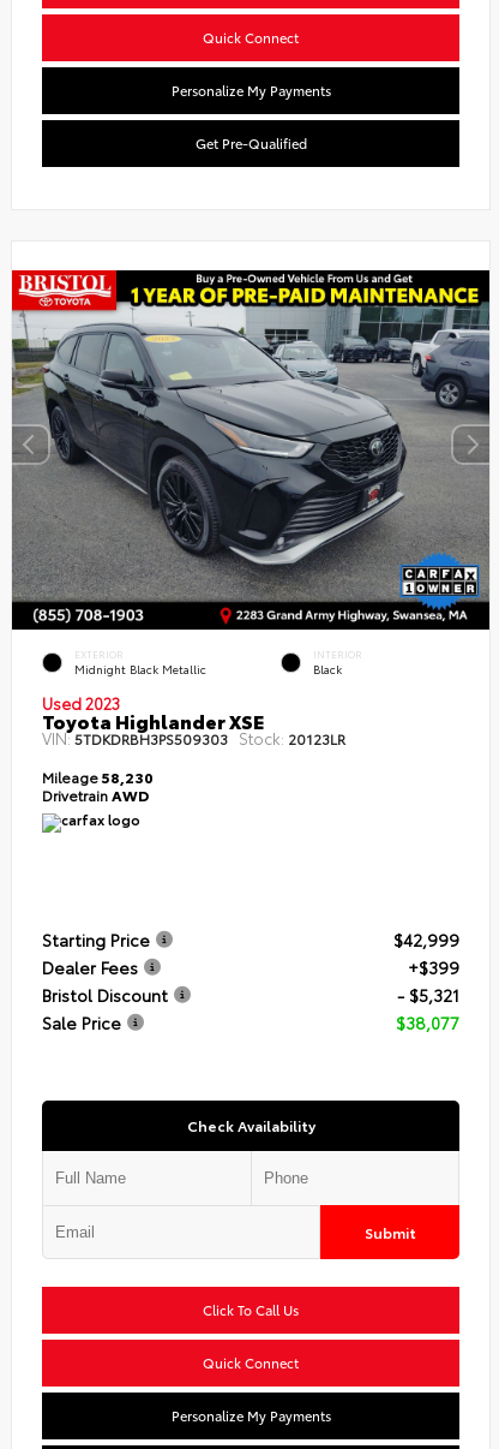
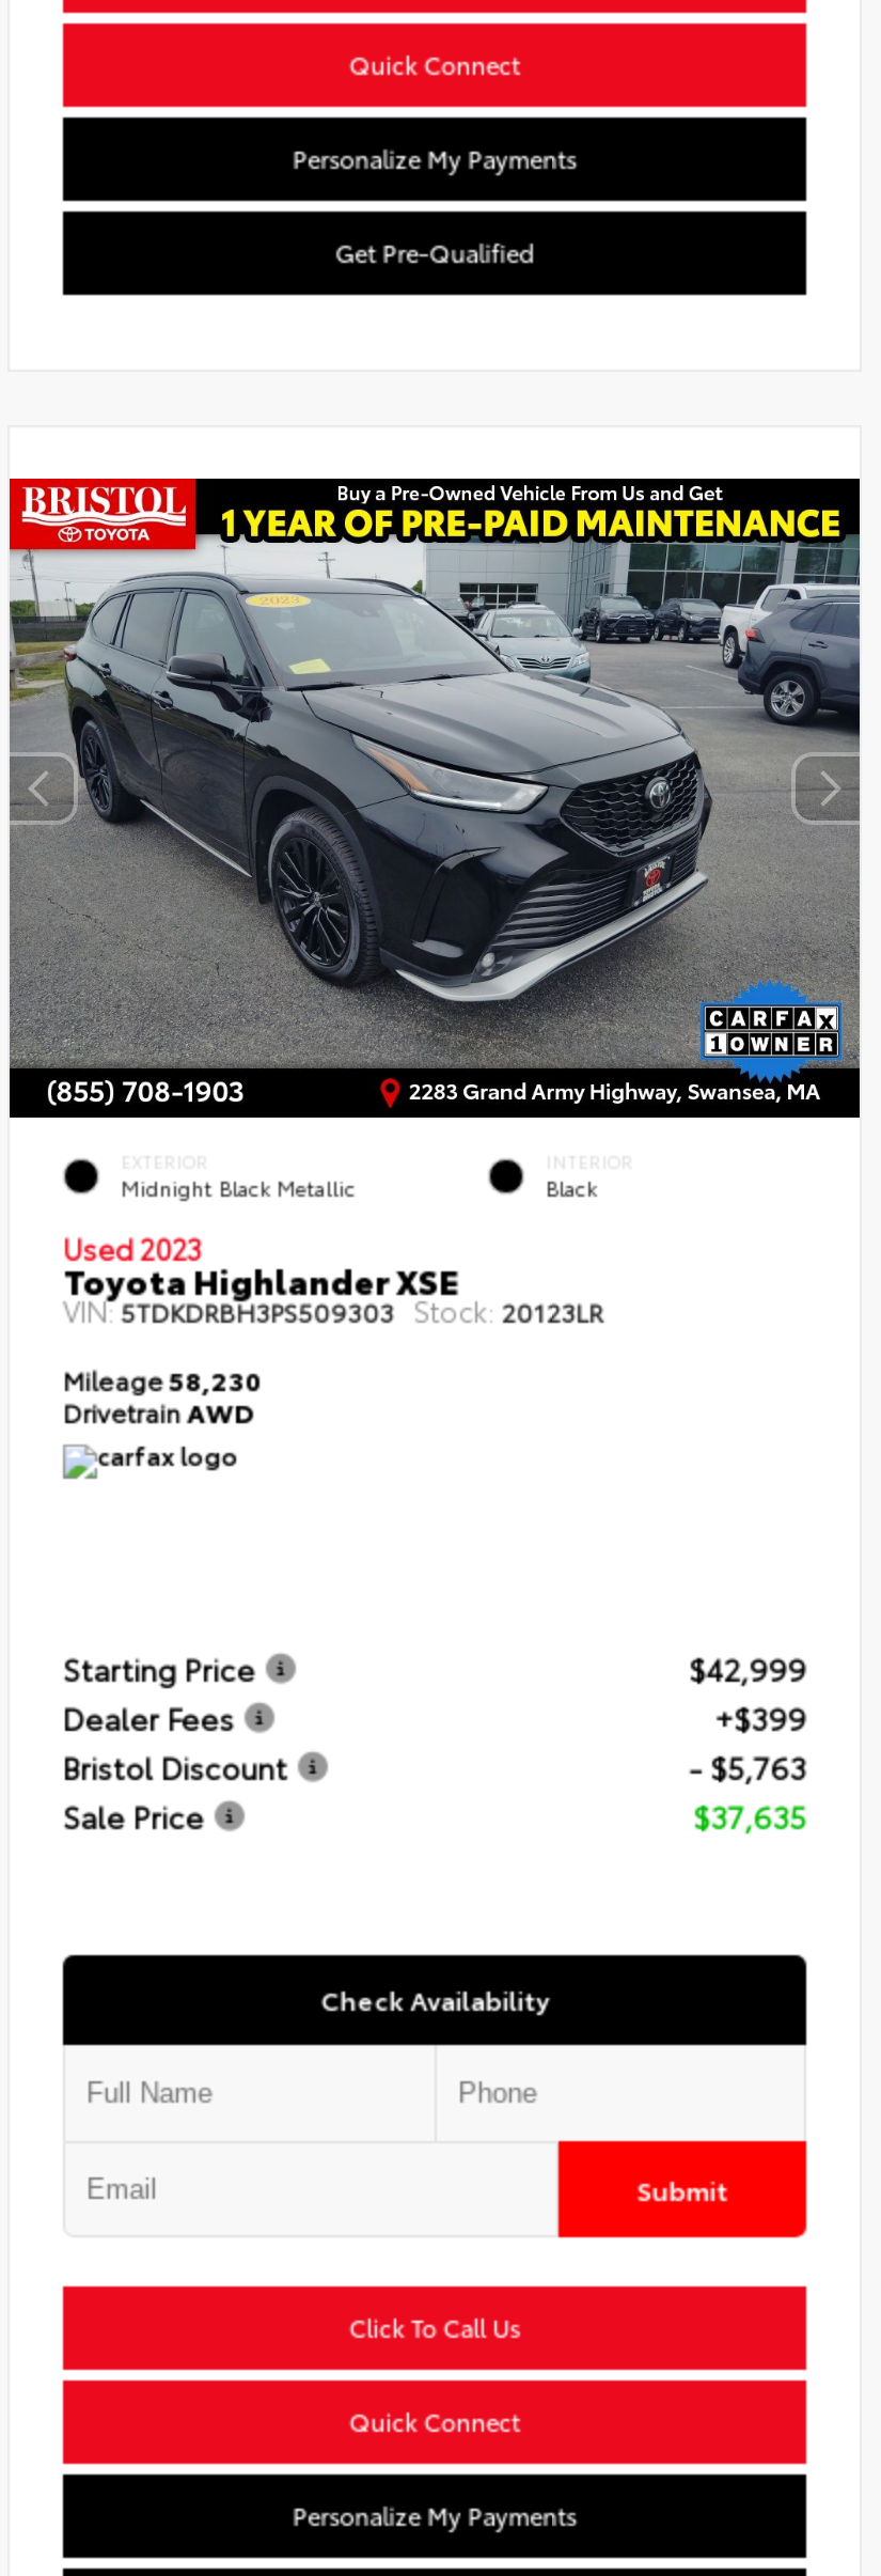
[397,982,459,1006] - $5,321 -> [689,1744,806,1787] - $5,763
[396,1009,459,1034] $38,077 -> [693,1793,806,1836] $37,635

